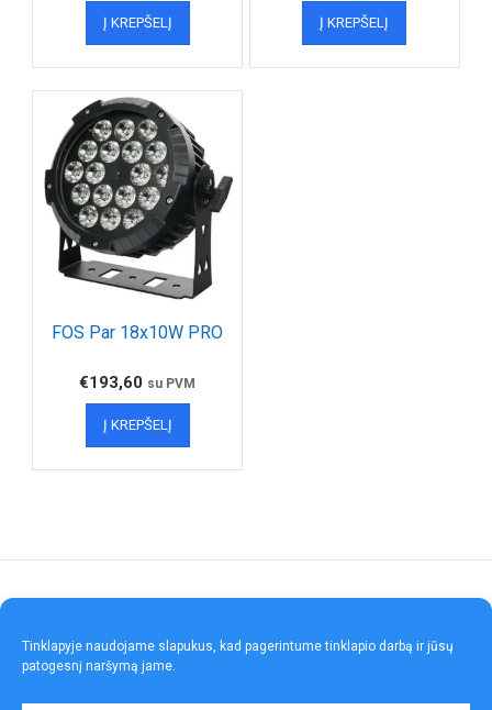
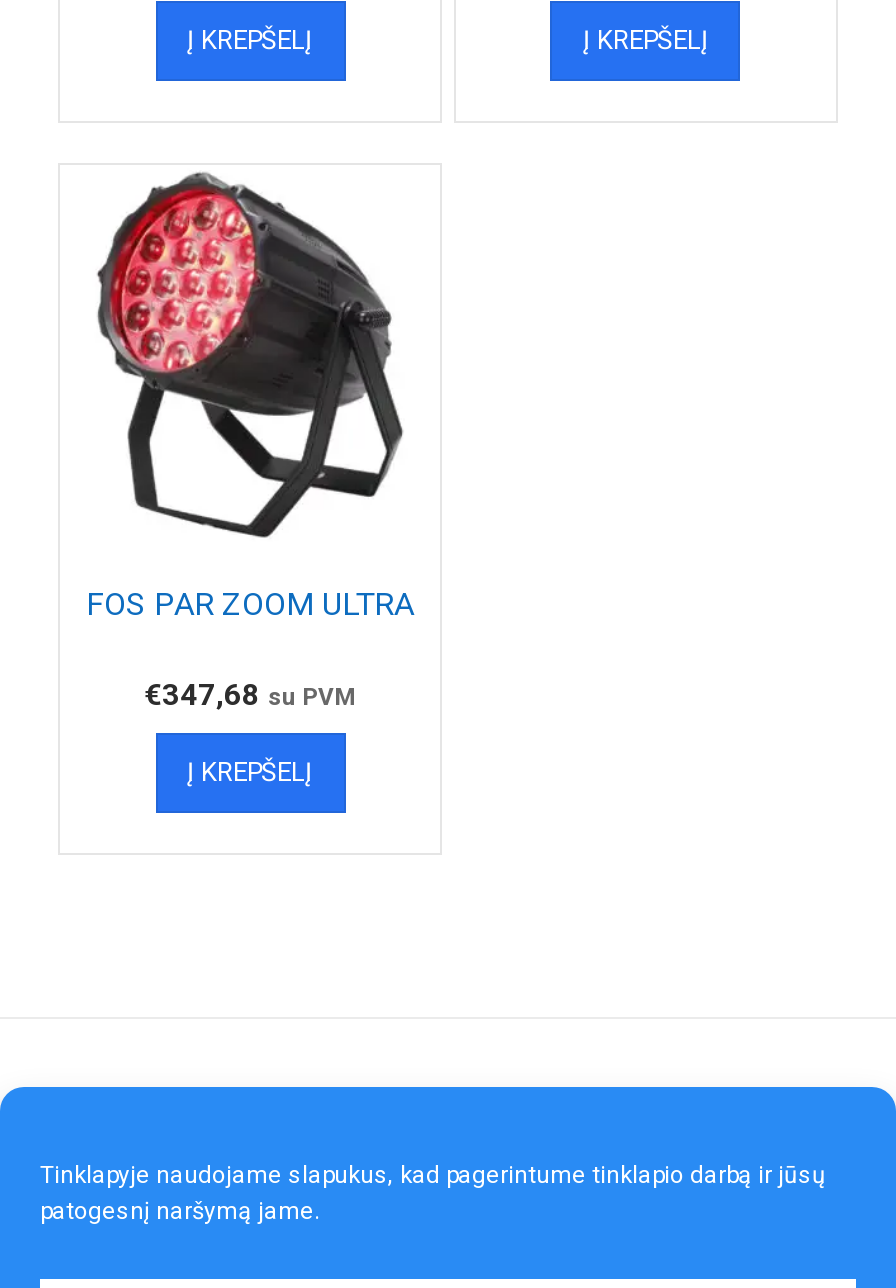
[43,95,234,343] [image] | FOS Par 18x10W PRO -> [80,170,424,624] [image] | FOS PAR ZOOM ULTRA
[79,373,195,392] €193,60 su PVM -> [144,678,356,714] €347,68 su PVM

